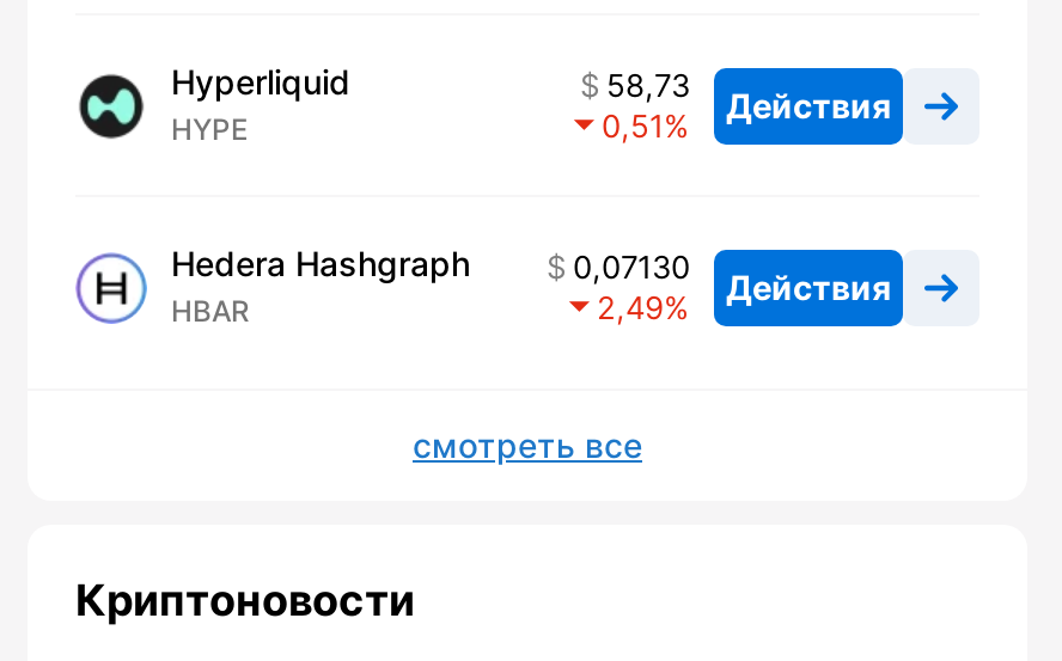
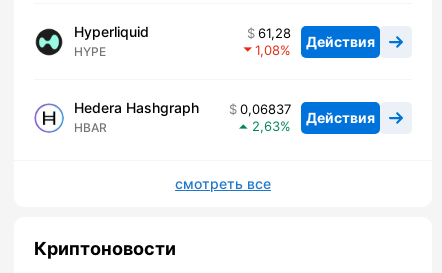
[606,67,891,125] 58,73 Действия -> [258,25,375,50] 61,28 Действия
[602,107,664,146] 0,51 -> [255,42,280,58] 1,08
[573,248,891,307] 0,07130 Действия -> [240,101,375,126] 0,06837 Действия
[597,289,664,327] 2,49 -> [252,118,280,134] 2,63

